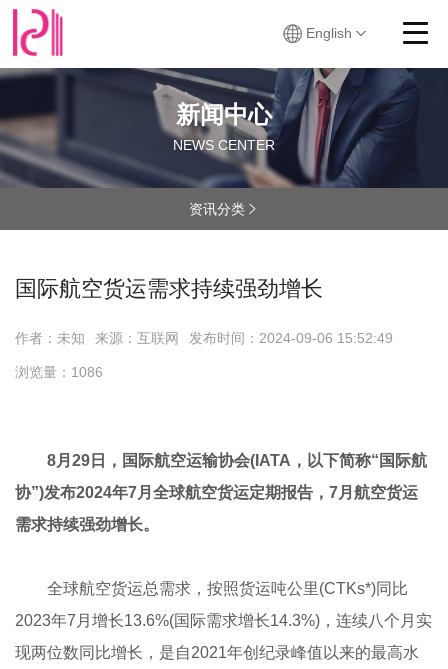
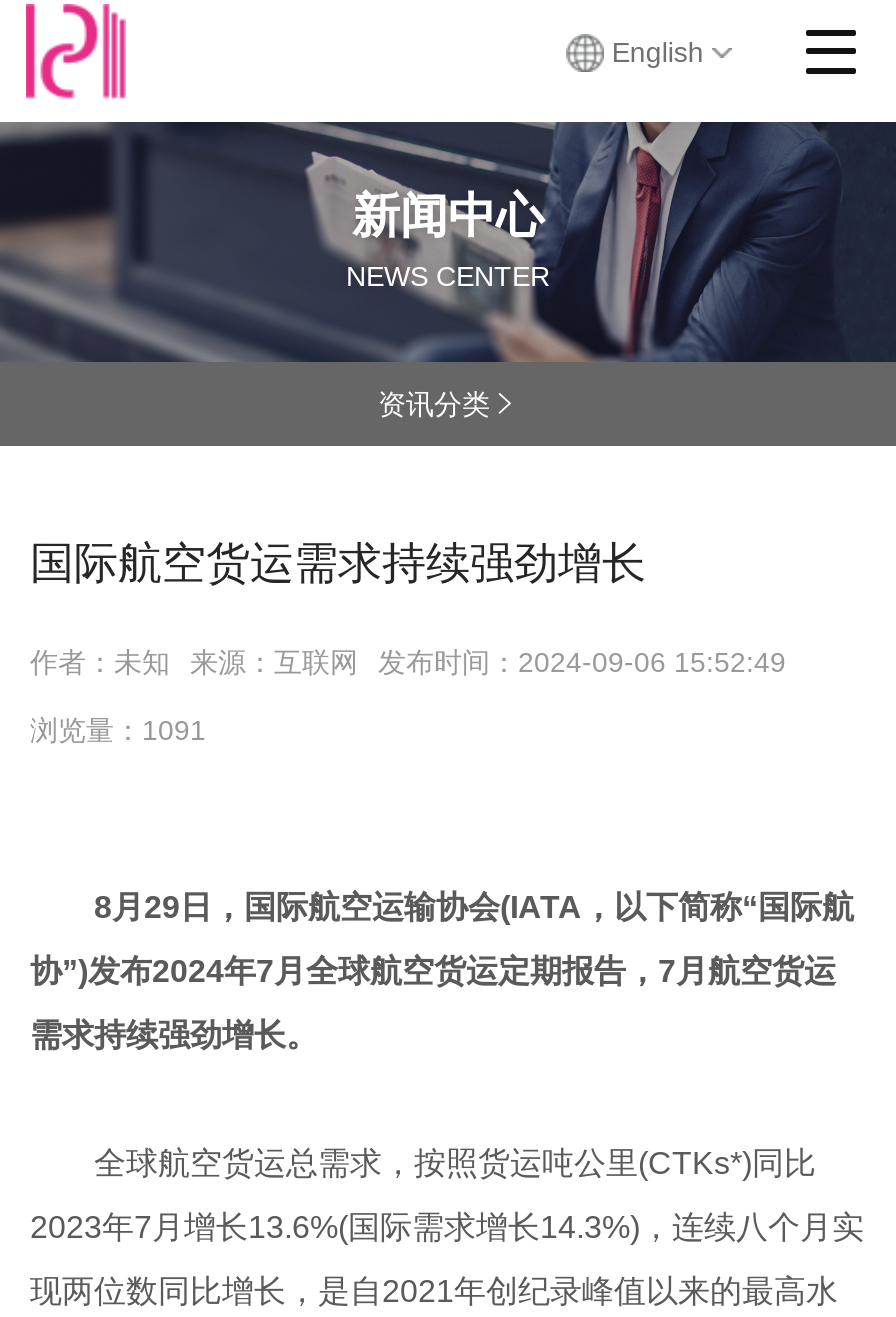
[15,364,103,380] 浏览量：1086 -> [30,714,206,746] 浏览量：1091

